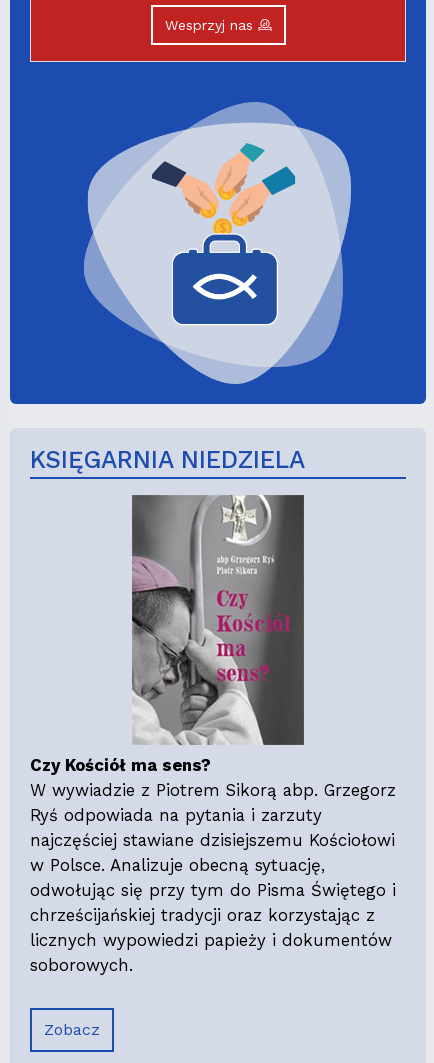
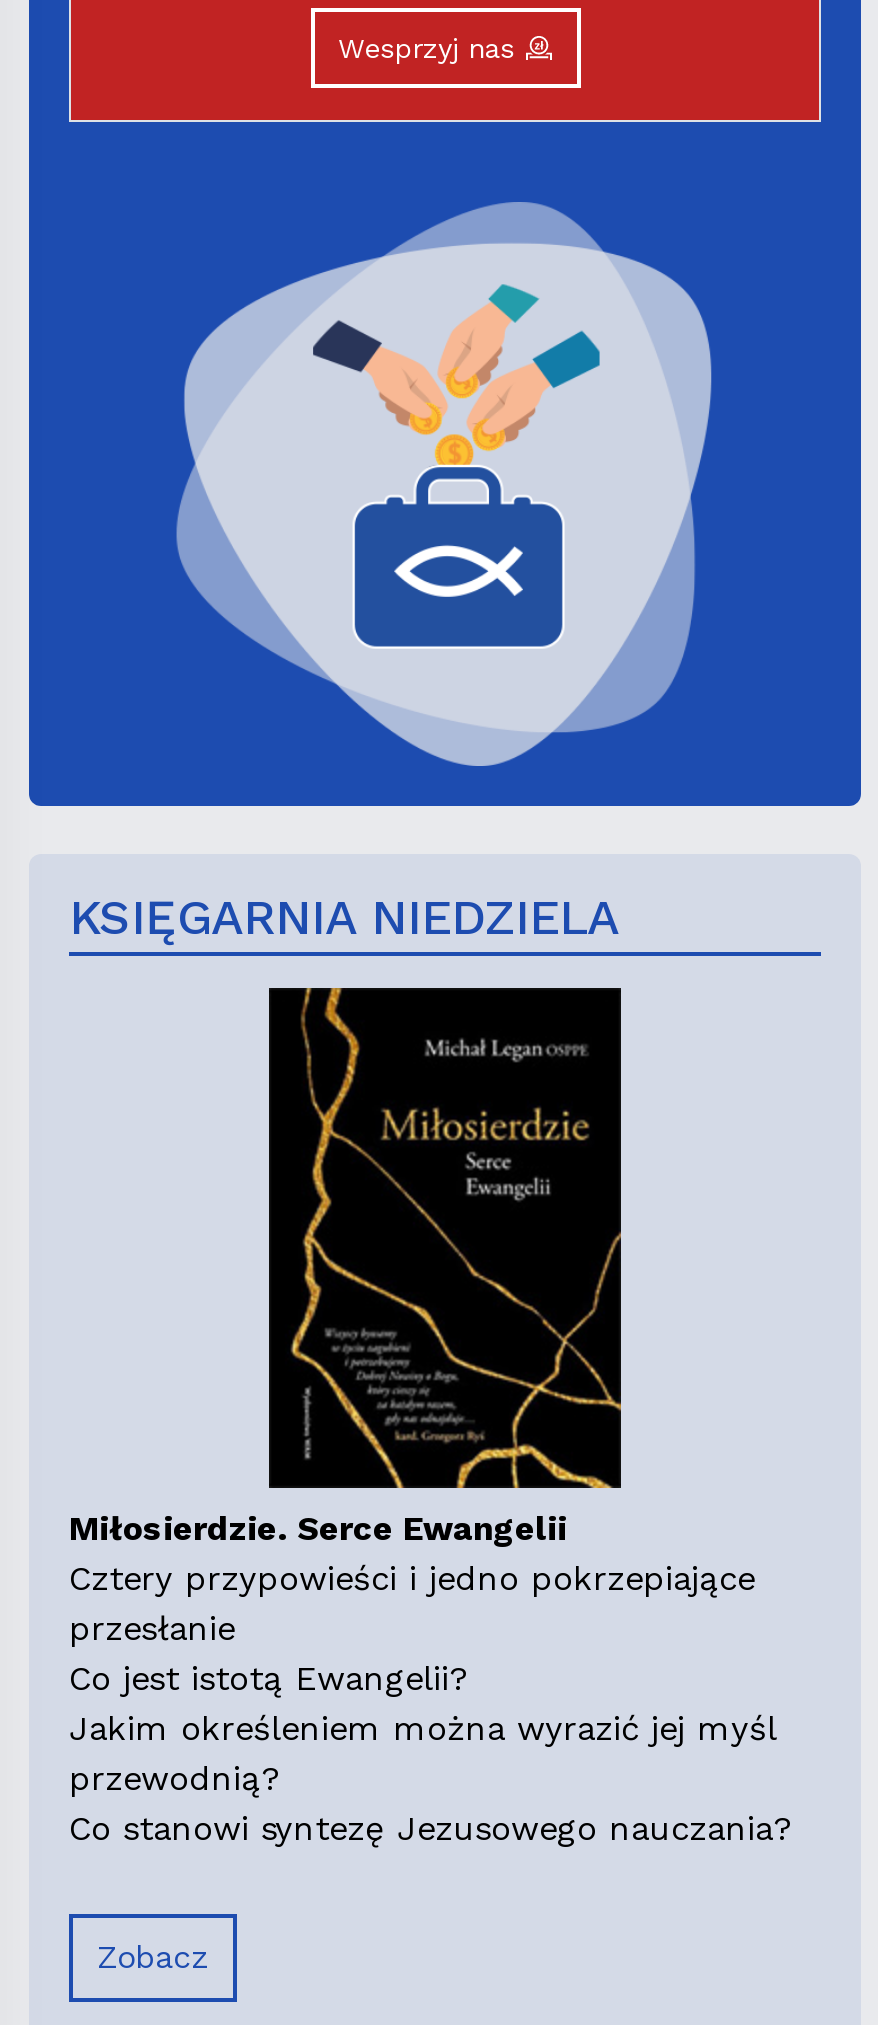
[30,494,396,975] [image] | Czy Kościół ma sens? | W wywiadzie z Piotrem Sikorą abp. Grzegorz | Ryś odpowiada na pytania i zarzuty | najczęściej stawiane dzisiejszemu Kościołowi | w Polsce. Analizuje obecną sytuację, | odwołując się przy tym do Pisma Świętego i | chrześcijańskiej tradycji oraz korzystając z | licznych wypowiedzi papieży i dokumentów | soborowych. -> [69,988,791,1848] [image] | Miłosierdzie. Serce Ewangelii | Cztery przypowieści i jedno pokrzepiające | przesłanie | Co jest istotą Ewangelii? | Jakim określeniem można wyrazić jej myśl | przewodnią? | Co stanowi syntezę Jezusowego nauczania?

